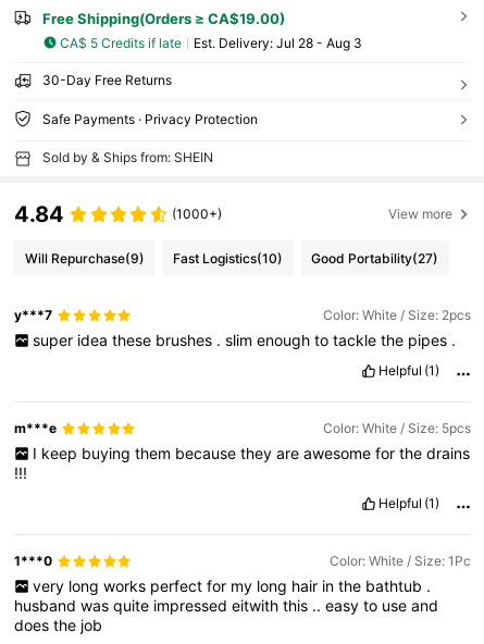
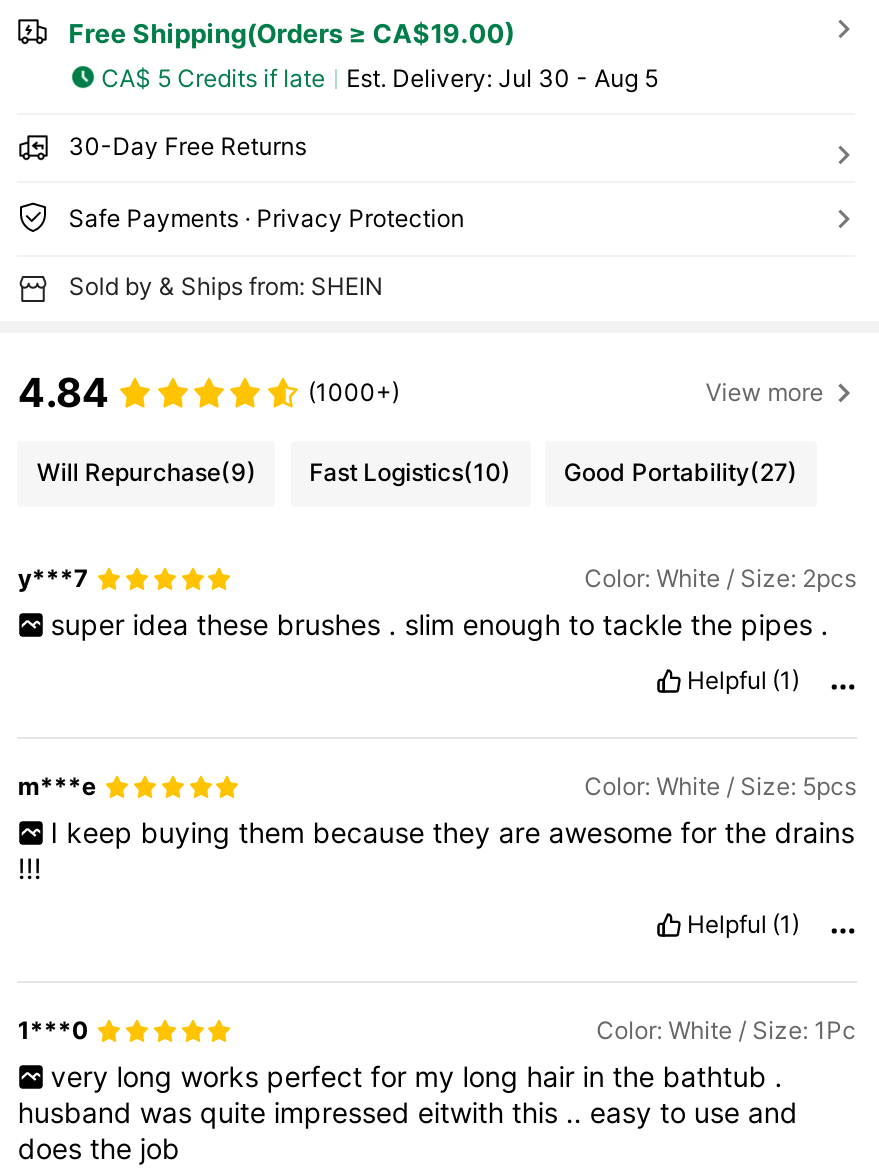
[193,35,362,51] Est. Delivery: Jul 28 - Aug 3 -> [346,63,658,93] Est. Delivery: Jul 30 - Aug 5

